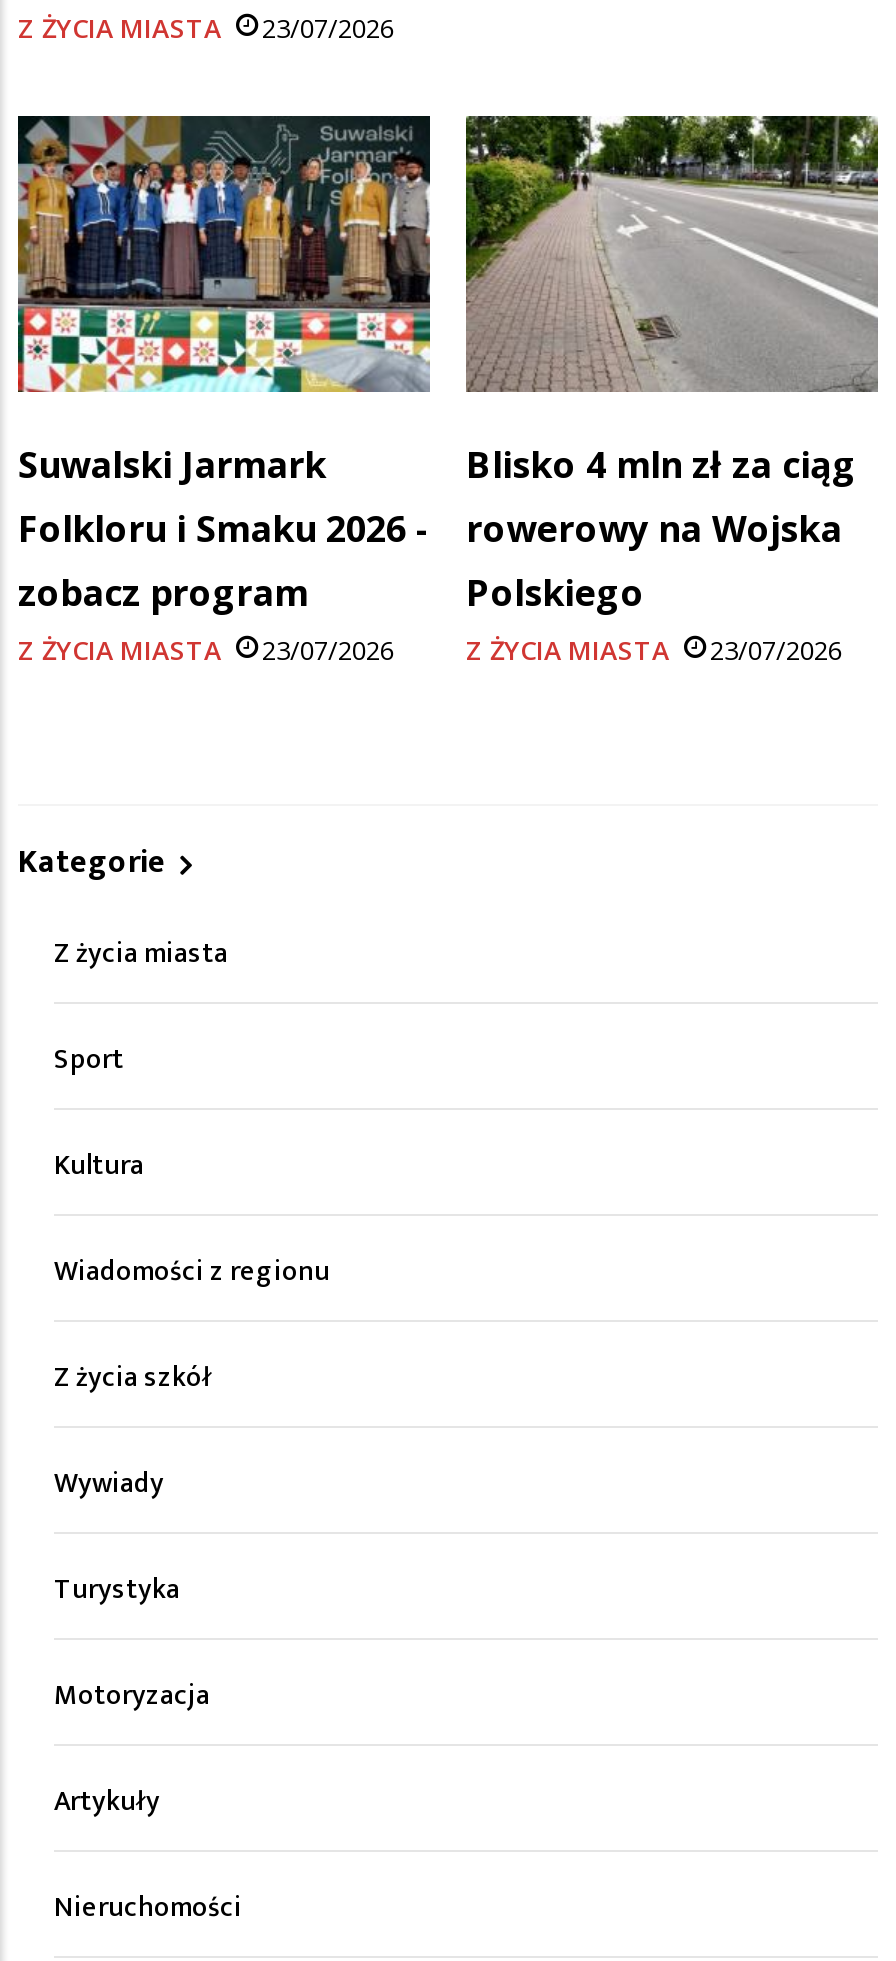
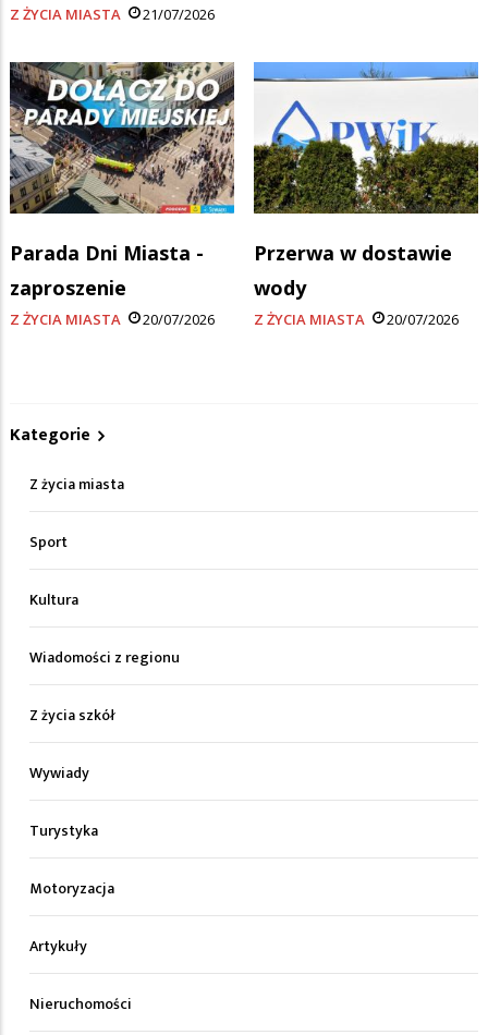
[18,9,394,45] Z ŻYCIA MIASTA 23/07/2026 -> [10,5,215,24] Z ŻYCIA MIASTA 21/07/2026
[16,114,432,616] [image] | Suwalski Jarmark | Folkloru i Smaku 2026 - | zobacz program -> [9,61,235,301] [image] | Parada Dni Miasta - | zaproszenie
[464,114,880,616] [image] | Blisko 4 mln zł za ciąg | rowerowy na Wojska | Polskiego -> [253,61,479,301] [image] | Przerwa w dostawie | wody
[262,632,394,668] 23/07/2026 -> [143,309,215,329] 20/07/2026
[710,632,842,668] 23/07/2026 -> [387,309,459,329] 20/07/2026

